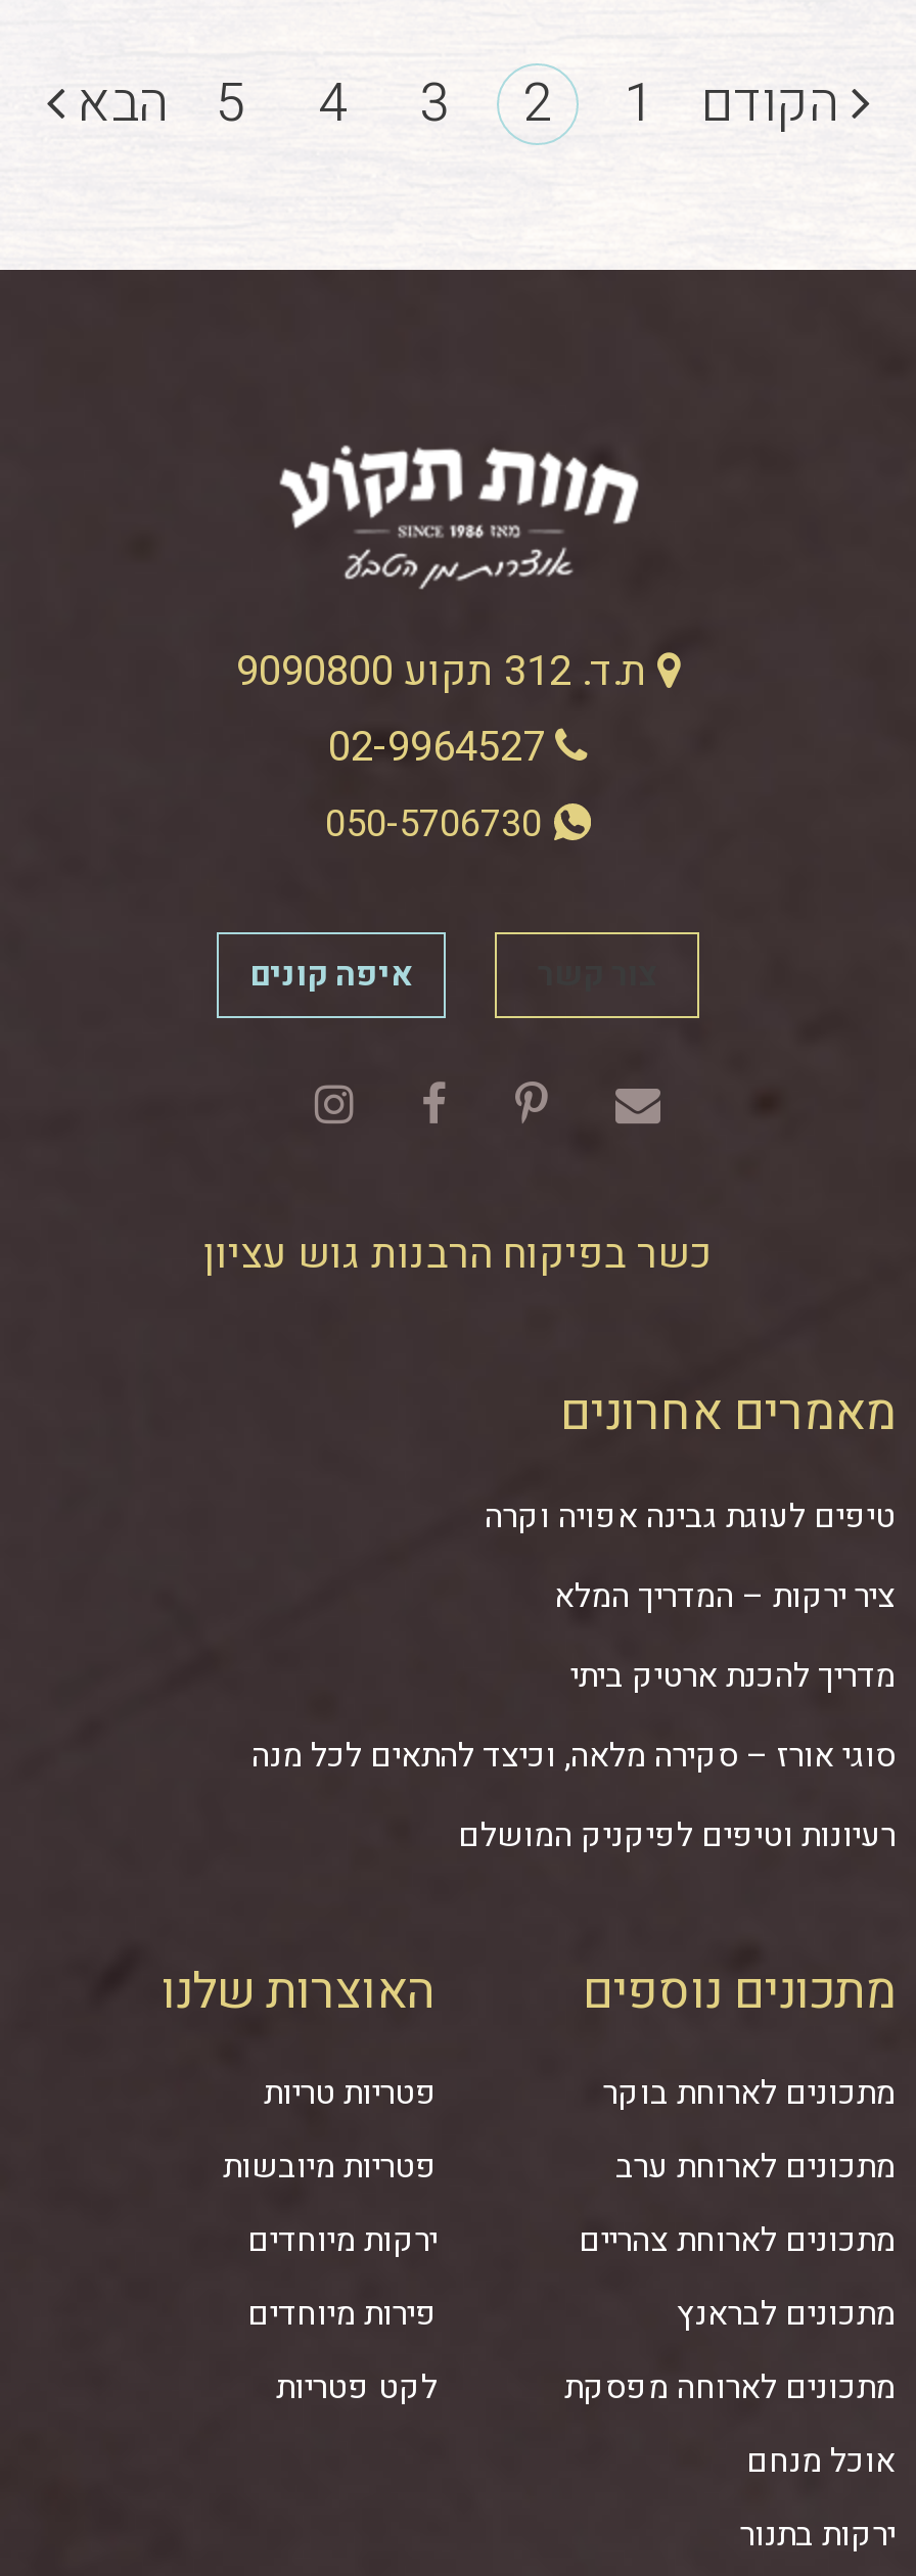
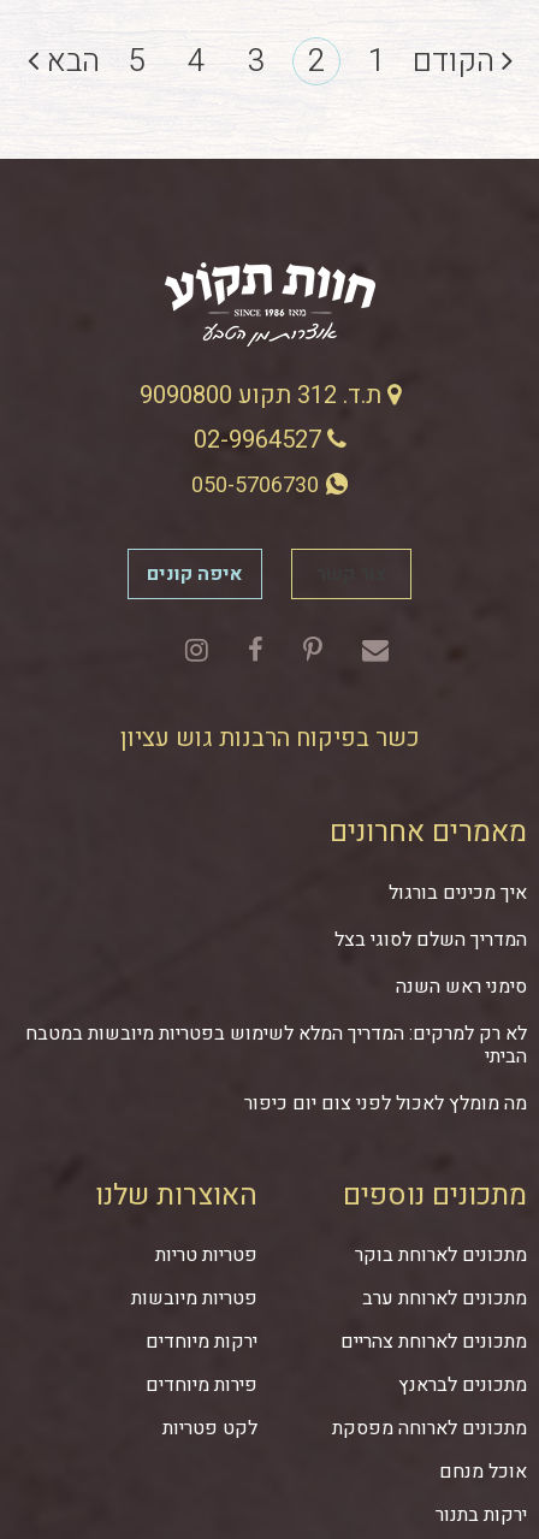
[485,1493,896,1542] טיפים לעוגת גבינה אפויה וקרה -> [389,879,527,908] איך מכינים בורגול
[554,1573,896,1622] ציר ירקות – המדריך המלא -> [334,926,527,955] המדריך השלם לסוגי בצל
[570,1653,896,1702] מדריך להכנת ארטיק ביתי -> [396,973,527,1002] סימני ראש השנה
[251,1732,896,1782] סוגי אורז – סקירה מלאה, וכיצד להתאים לכל מנה -> [25,1020,527,1071] לא רק למרקים: המדריך המלא לשימוש בפטריות מיובשות במטבח | הביתי
[458,1812,896,1861] רעיונות וטיפים לפיקניק המושלם -> [244,1089,527,1118] מה מומלץ לאכול לפני צום יום כיפור

